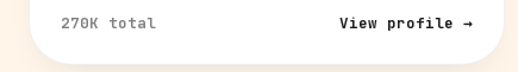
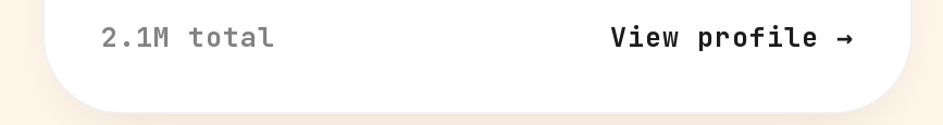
[61,13,156,33] 270K total -> [101,18,275,55] 2.1M total

